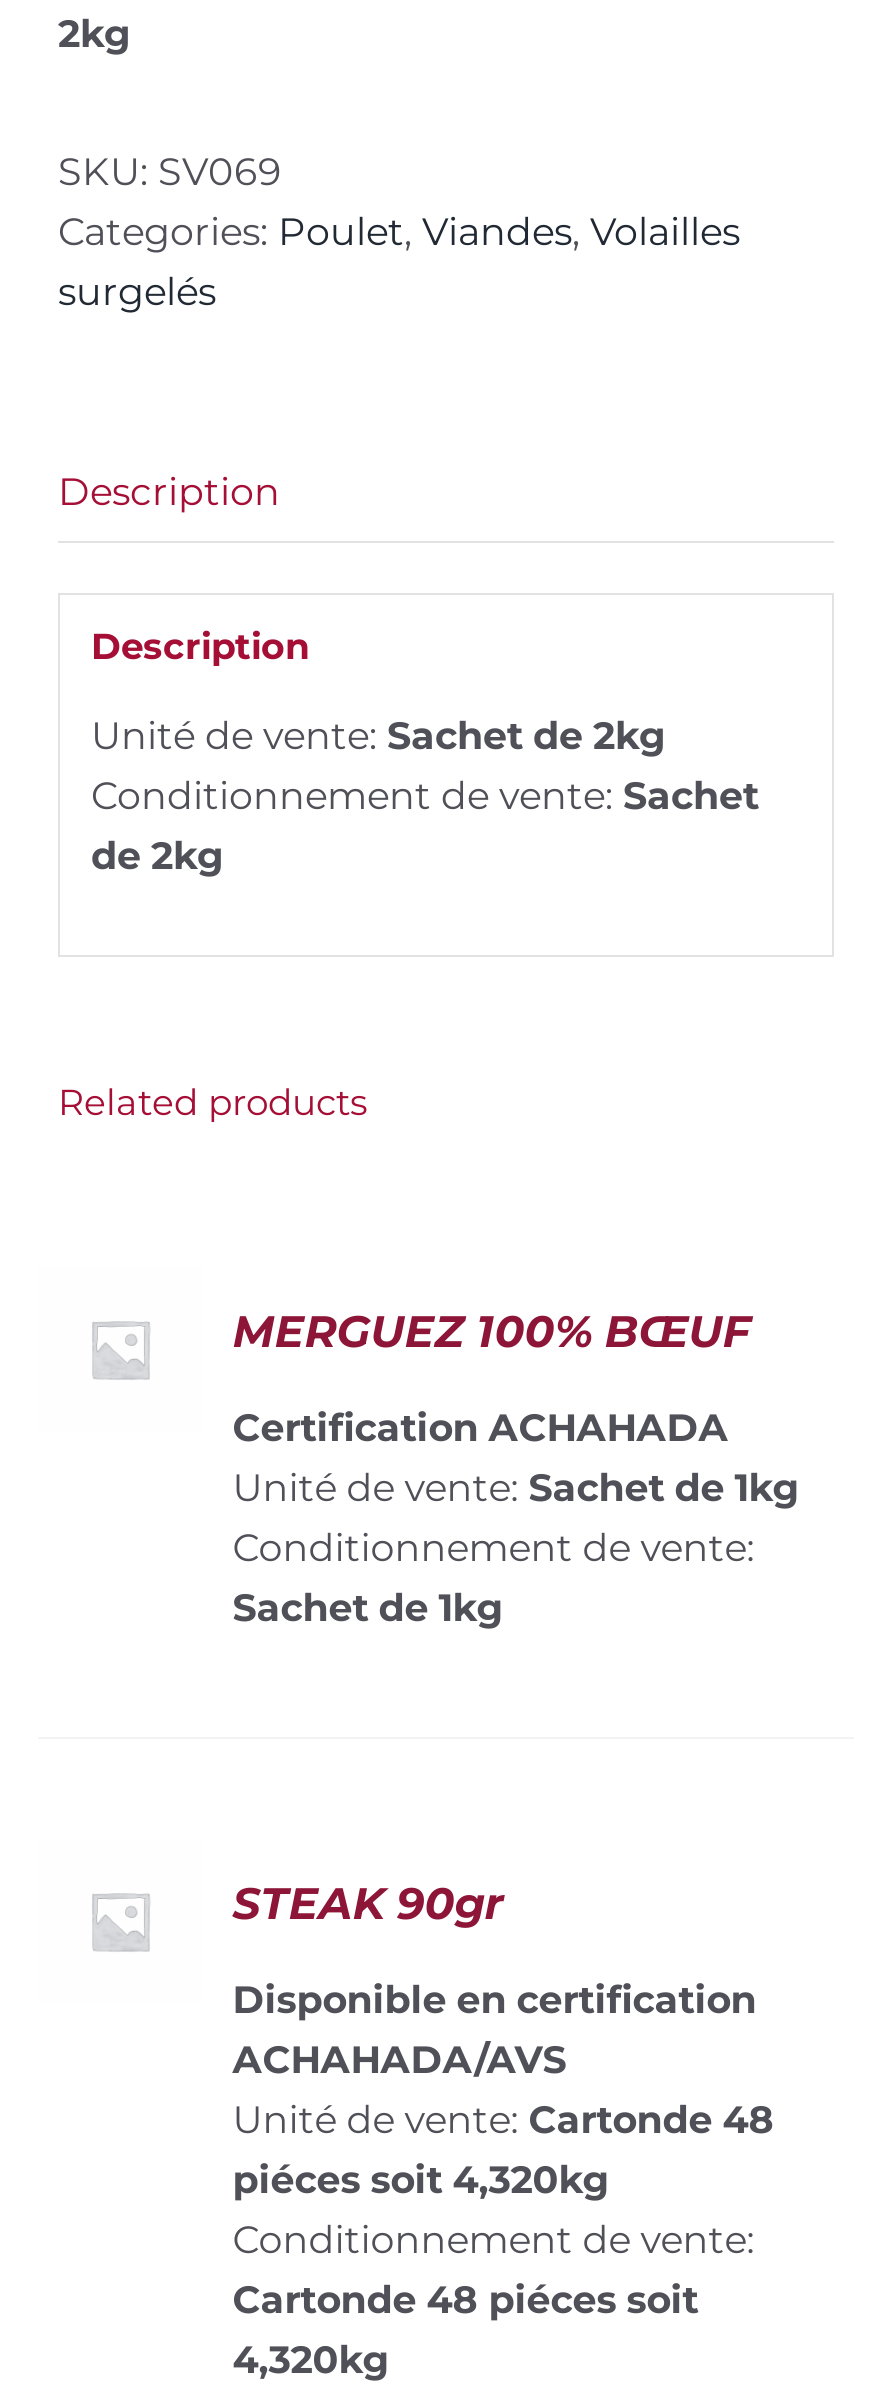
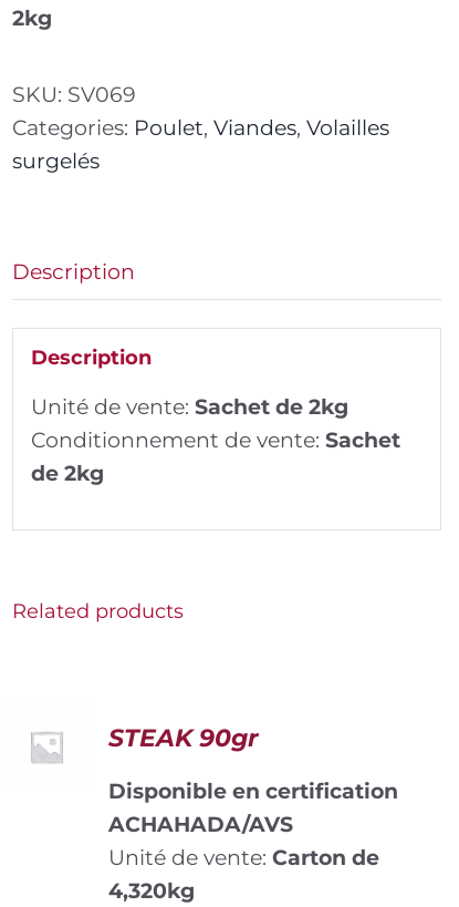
[233,1305,799,1631] MERGUEZ 100% BŒUF | Certification ACHAHADA | Unité de vente: Sachet de 1kg | Conditionnement de vente: | Sachet de 1kg -> none
[233,2095,775,2323] Unité de vente: Cartonde 48 | piéces soit 4,320kg | Conditionnement de vente: | Cartonde 48 piéces soit -> [109,844,380,870] Unité de vente: Carton de

